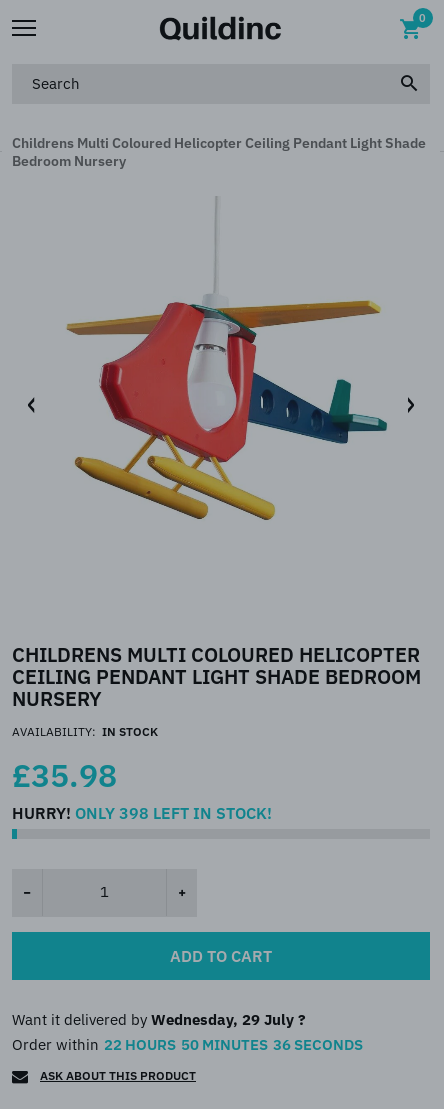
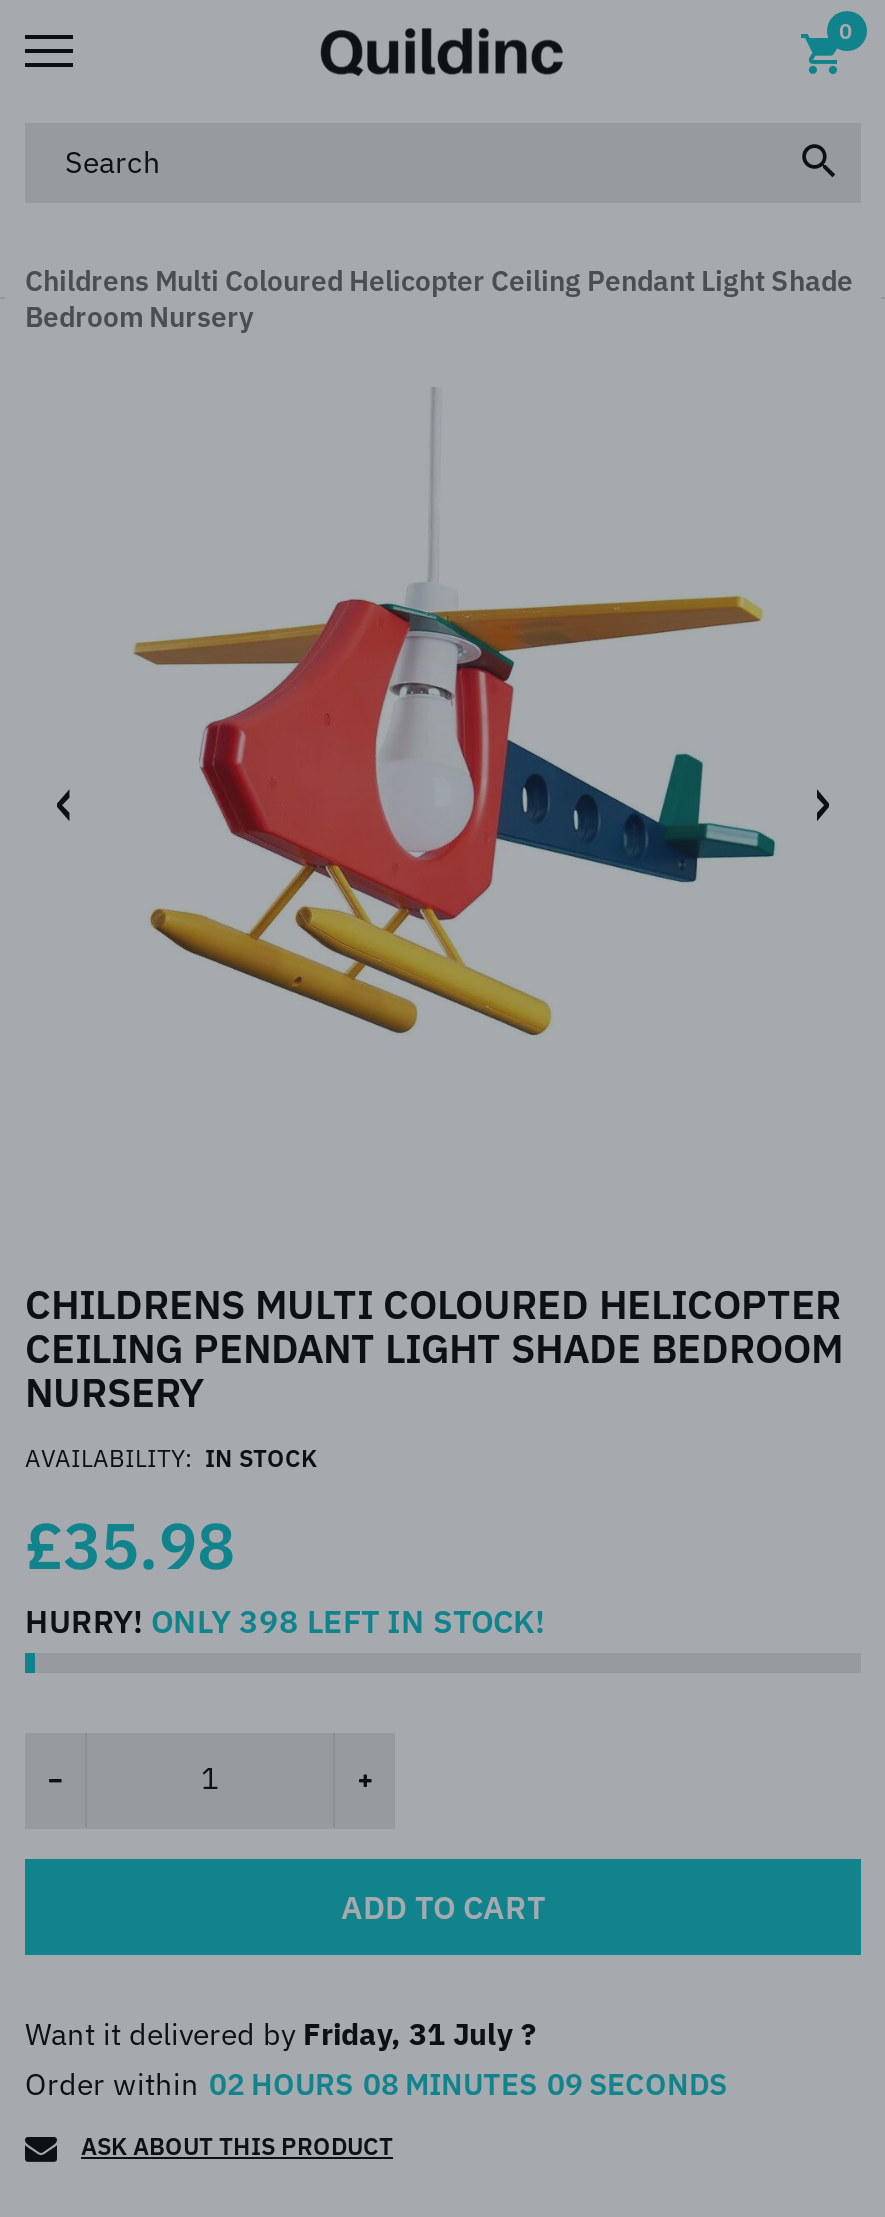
[12,1009,306,1028] Want it delivered by Wednesday, 29 July ? -> [25,2014,537,2052] Want it delivered by Friday, 31 July ?
[12,1034,363,1053] Order within 22 HOURS 50 MINUTES 36 SECONDS -> [25,2064,727,2102] Order within 02 HOURS 08 MINUTES 09 SECONDS

